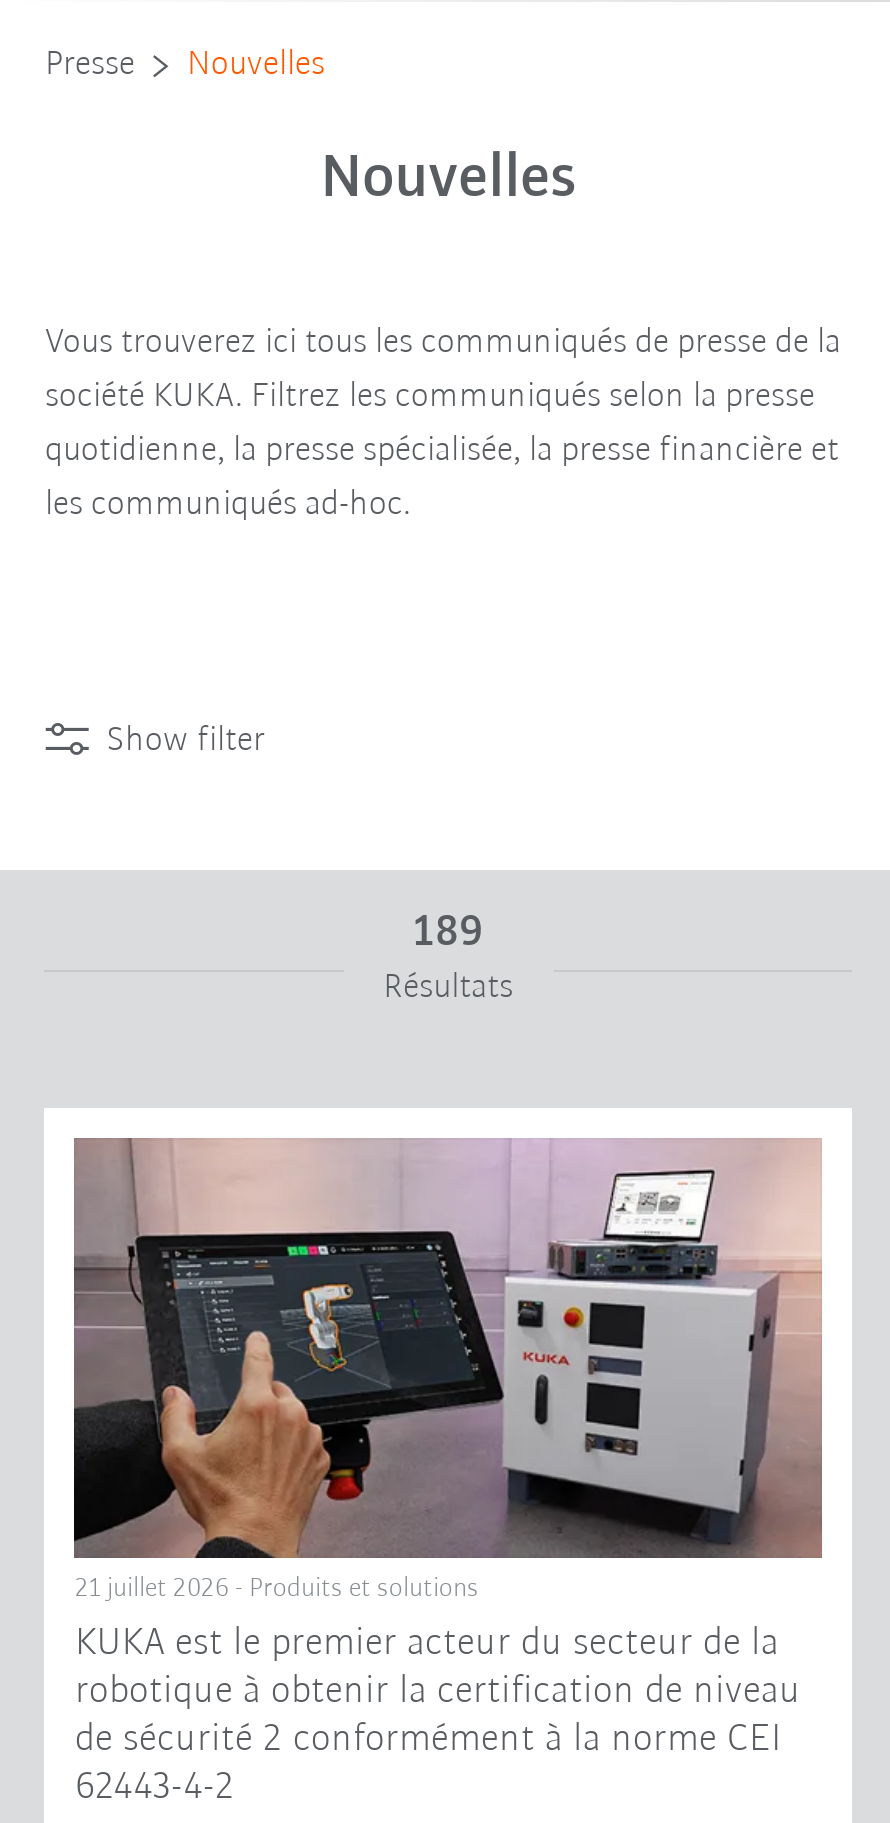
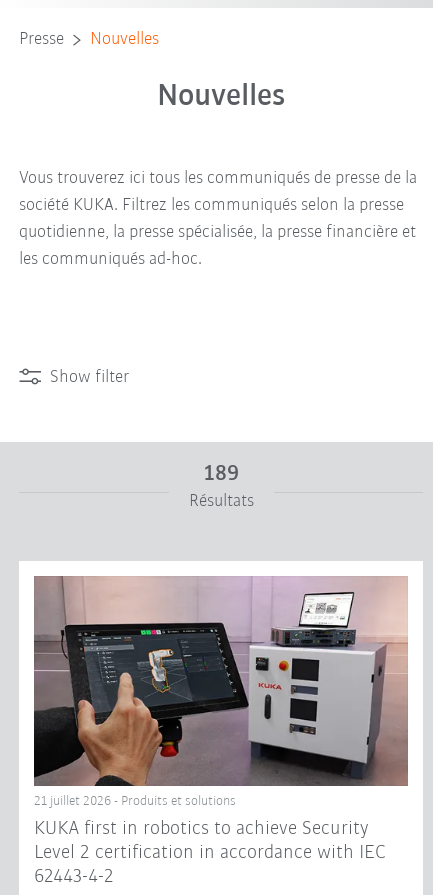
[75,1624,801,1760] KUKA est le premier acteur du secteur de la | robotique à obtenir la certification de niveau | de sécurité 2 conformément à la norme CEI -> [34,819,386,863] KUKA first in robotics to achieve Security | Level 2 certification in accordance with IEC

